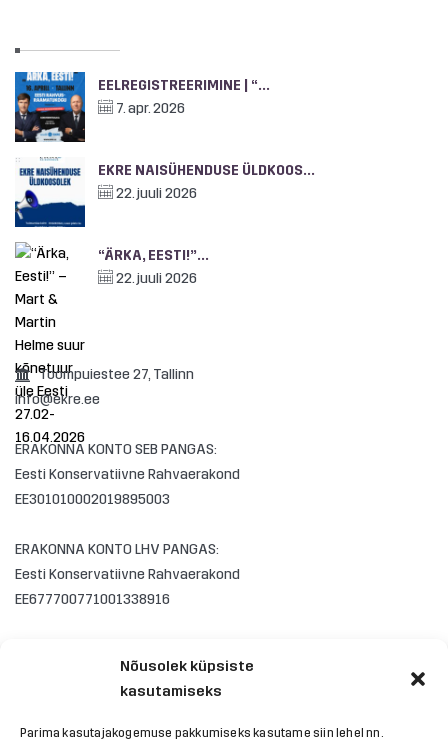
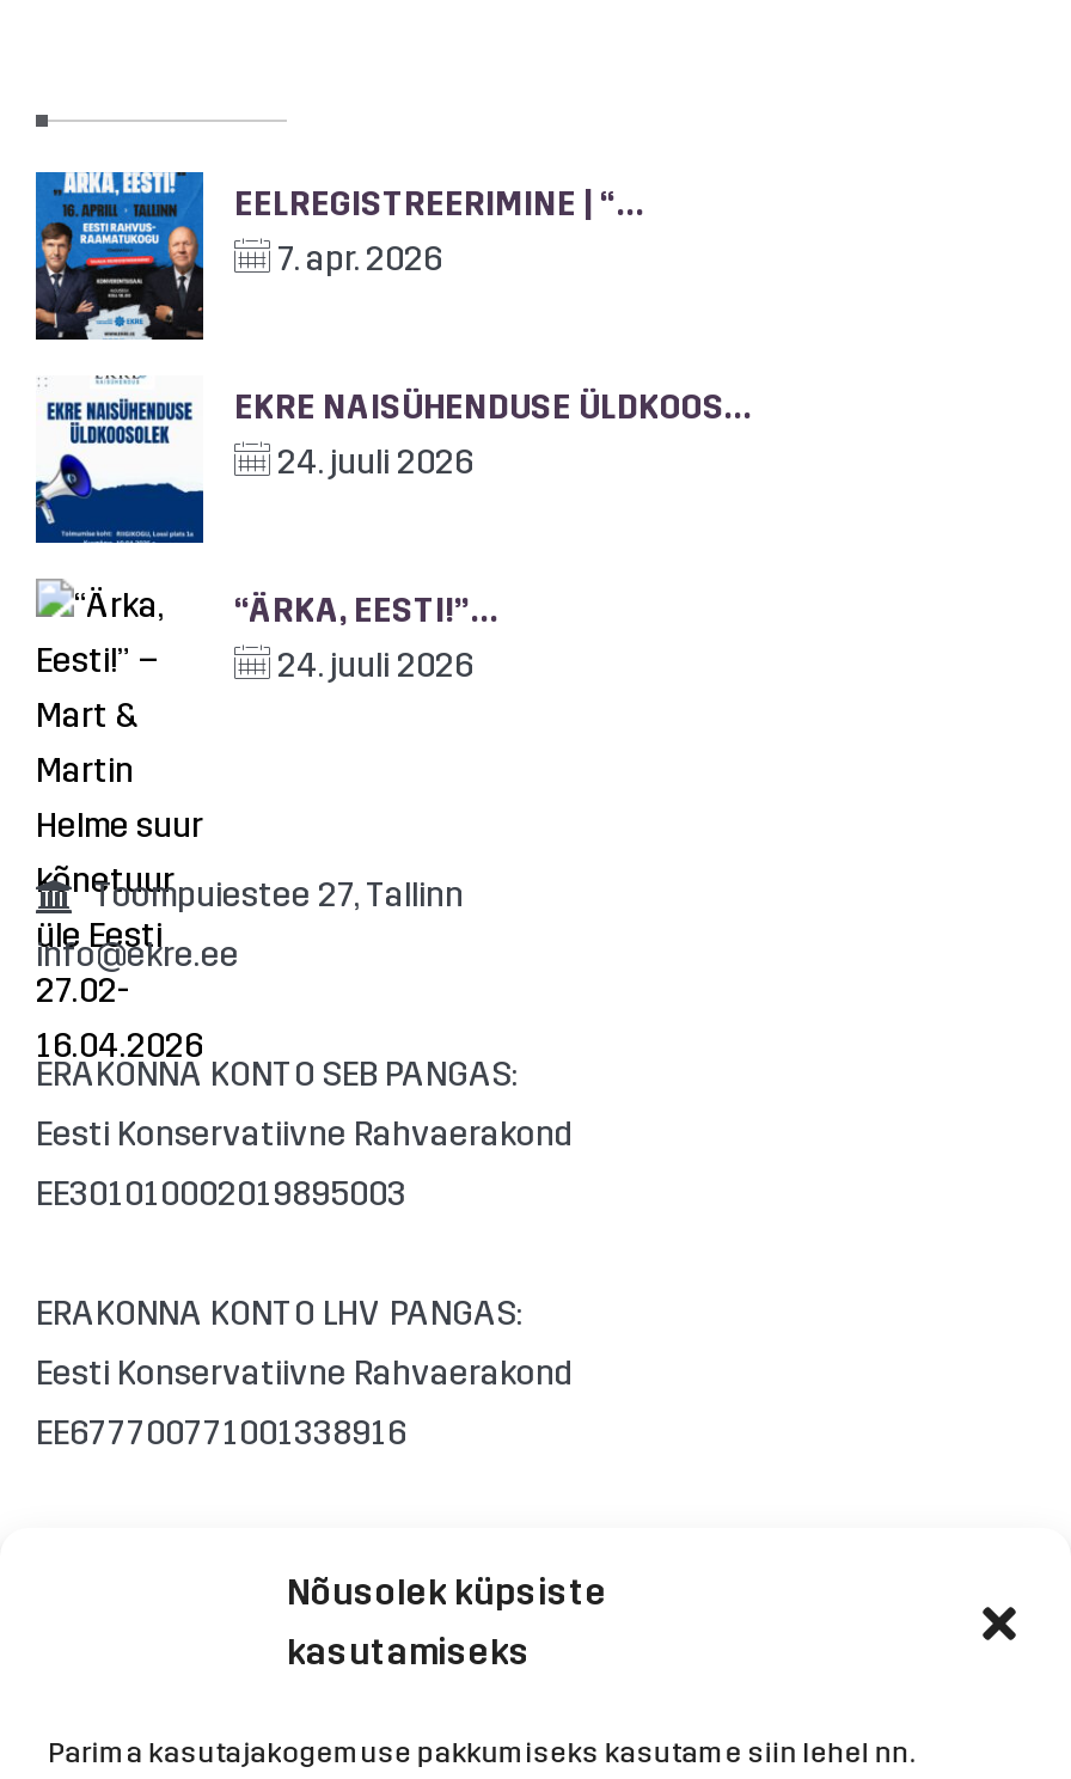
[113,185,197,202] 22. juuli 2026 -> [270,443,473,484] 24. juuli 2026
[113,270,197,287] 22. juuli 2026 -> [270,647,473,687] 24. juuli 2026

